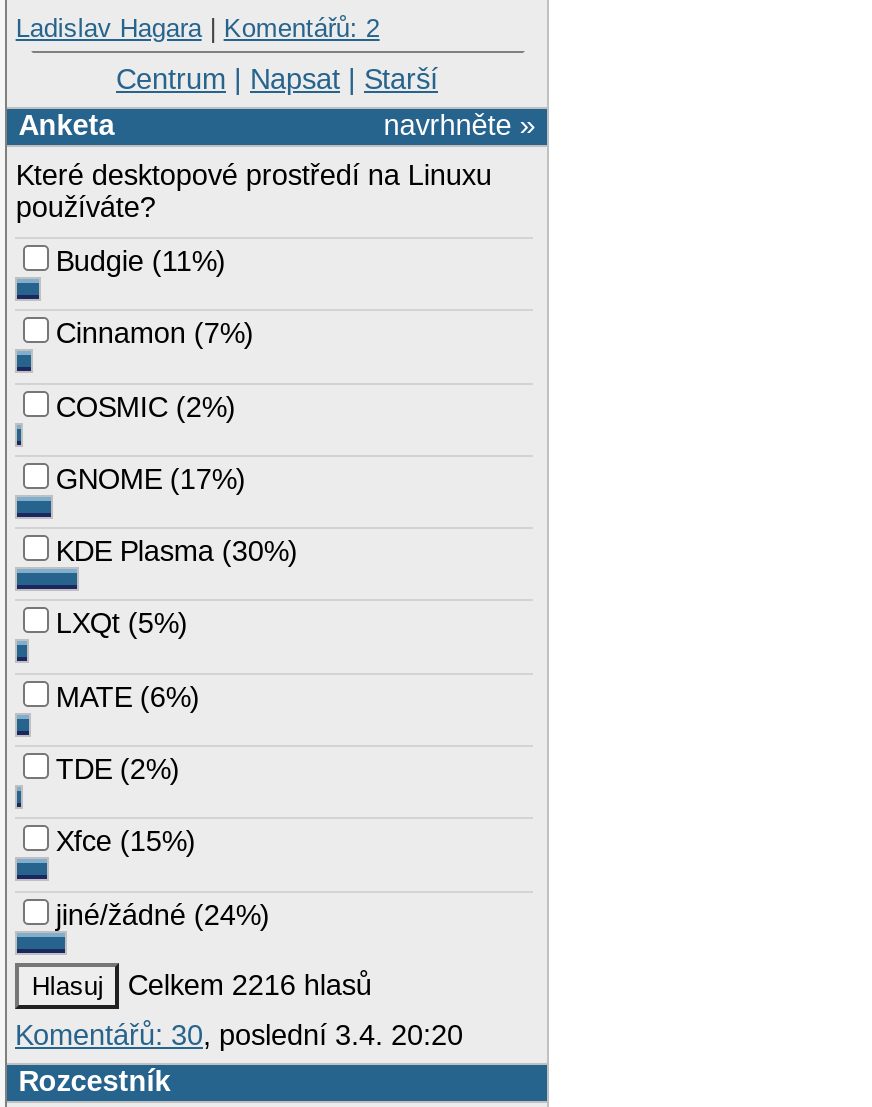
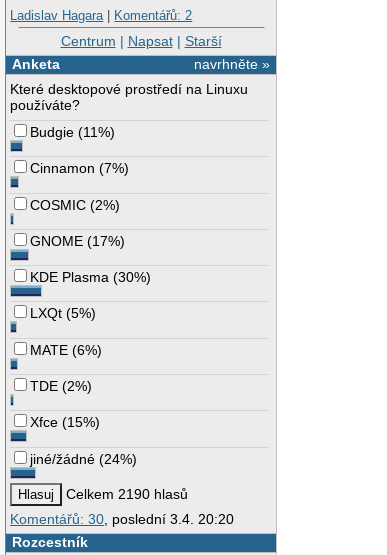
[120,969,372,1001] Celkem 2216 hlasů -> [62,486,188,502] Celkem 2190 hlasů

